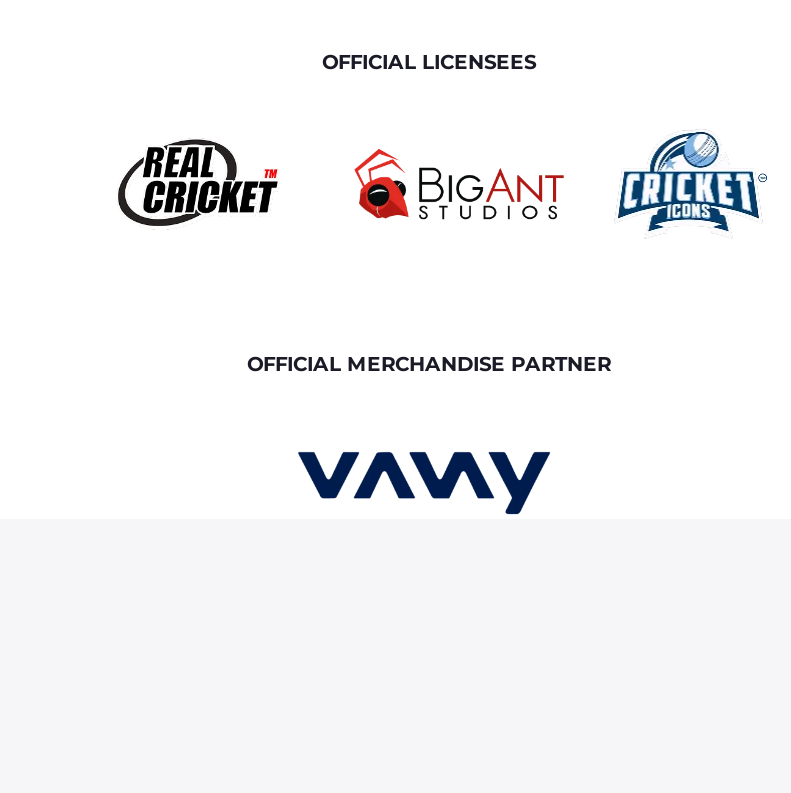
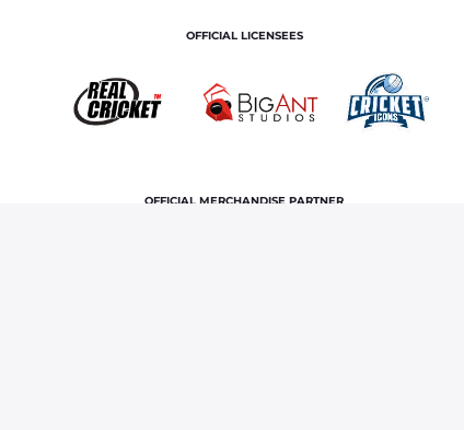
[297,449,551,517] [image] -> none

